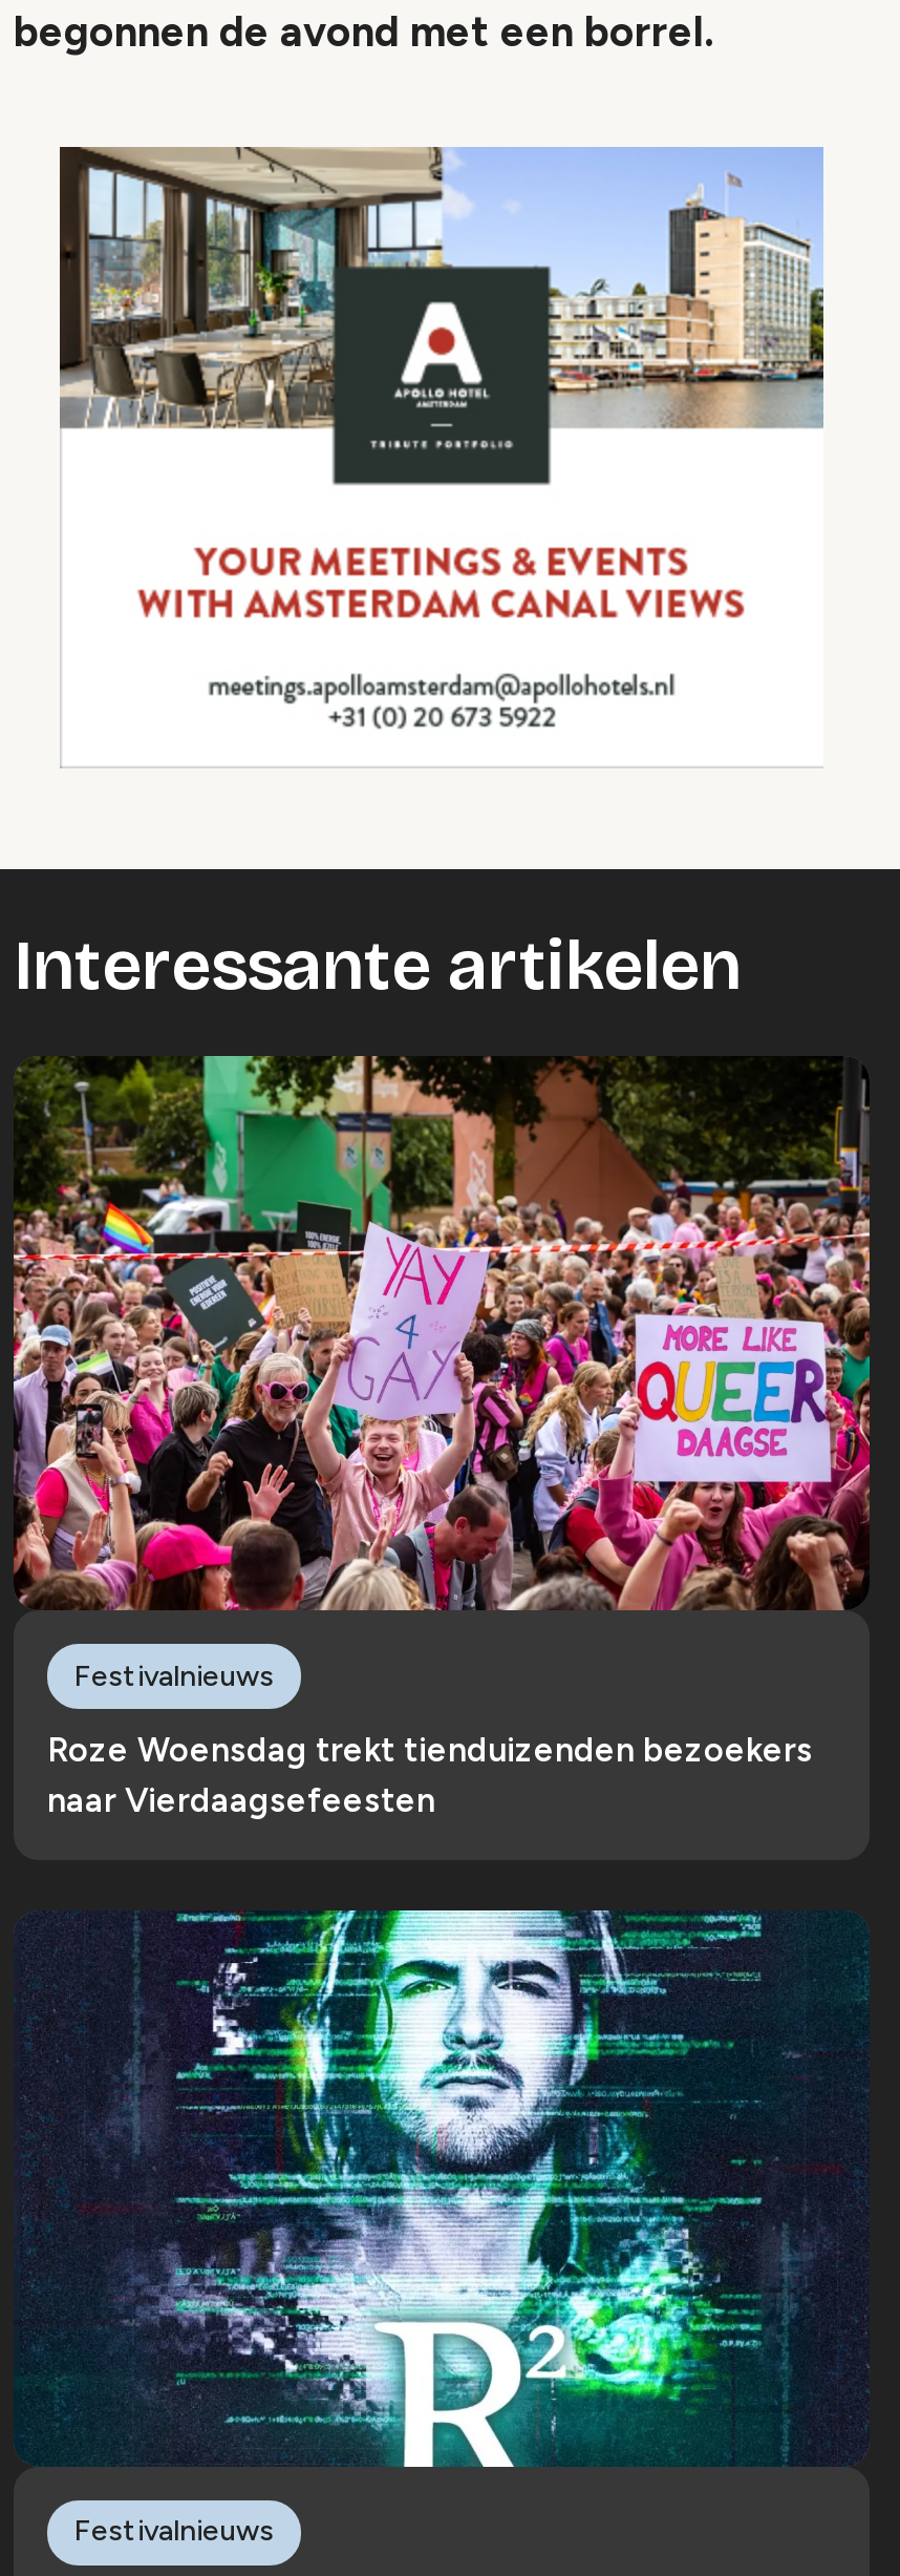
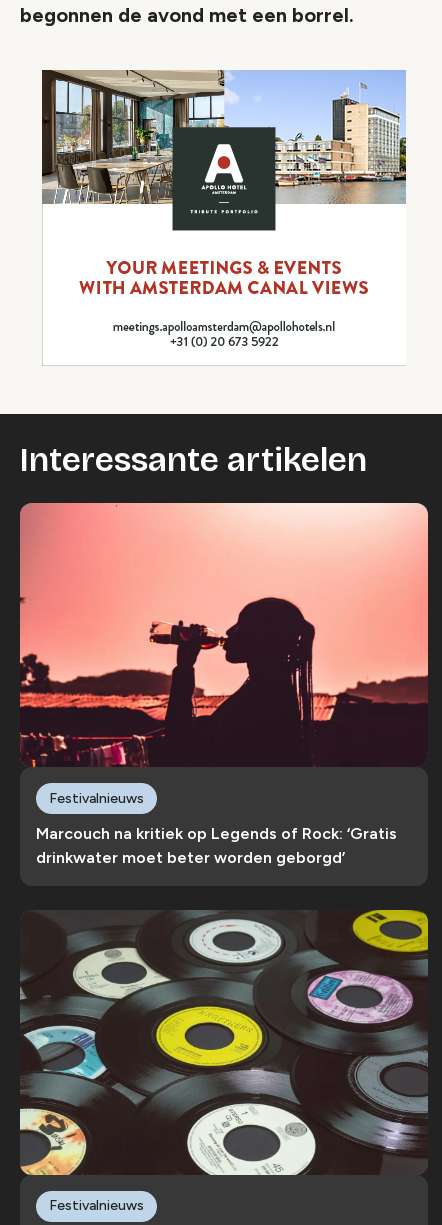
[12,1054,870,1612] [image] -> [19,502,429,768] [image]
[47,1731,813,1821] Roze Woensdag trekt tienduizenden bezoekers | naar Vierdaagsefeesten -> [36,824,397,867] Marcouch na kritiek op Legends of Rock: ‘Gratis | drinkwater moet beter worden geborgd’
[14,1908,870,2469] [image] -> [19,909,429,1176] [image]

